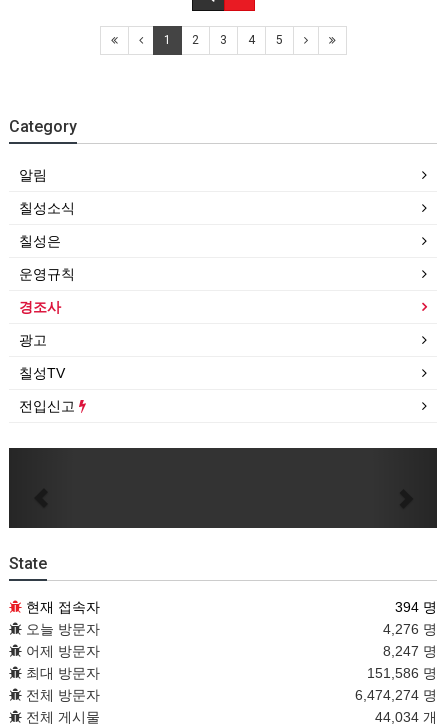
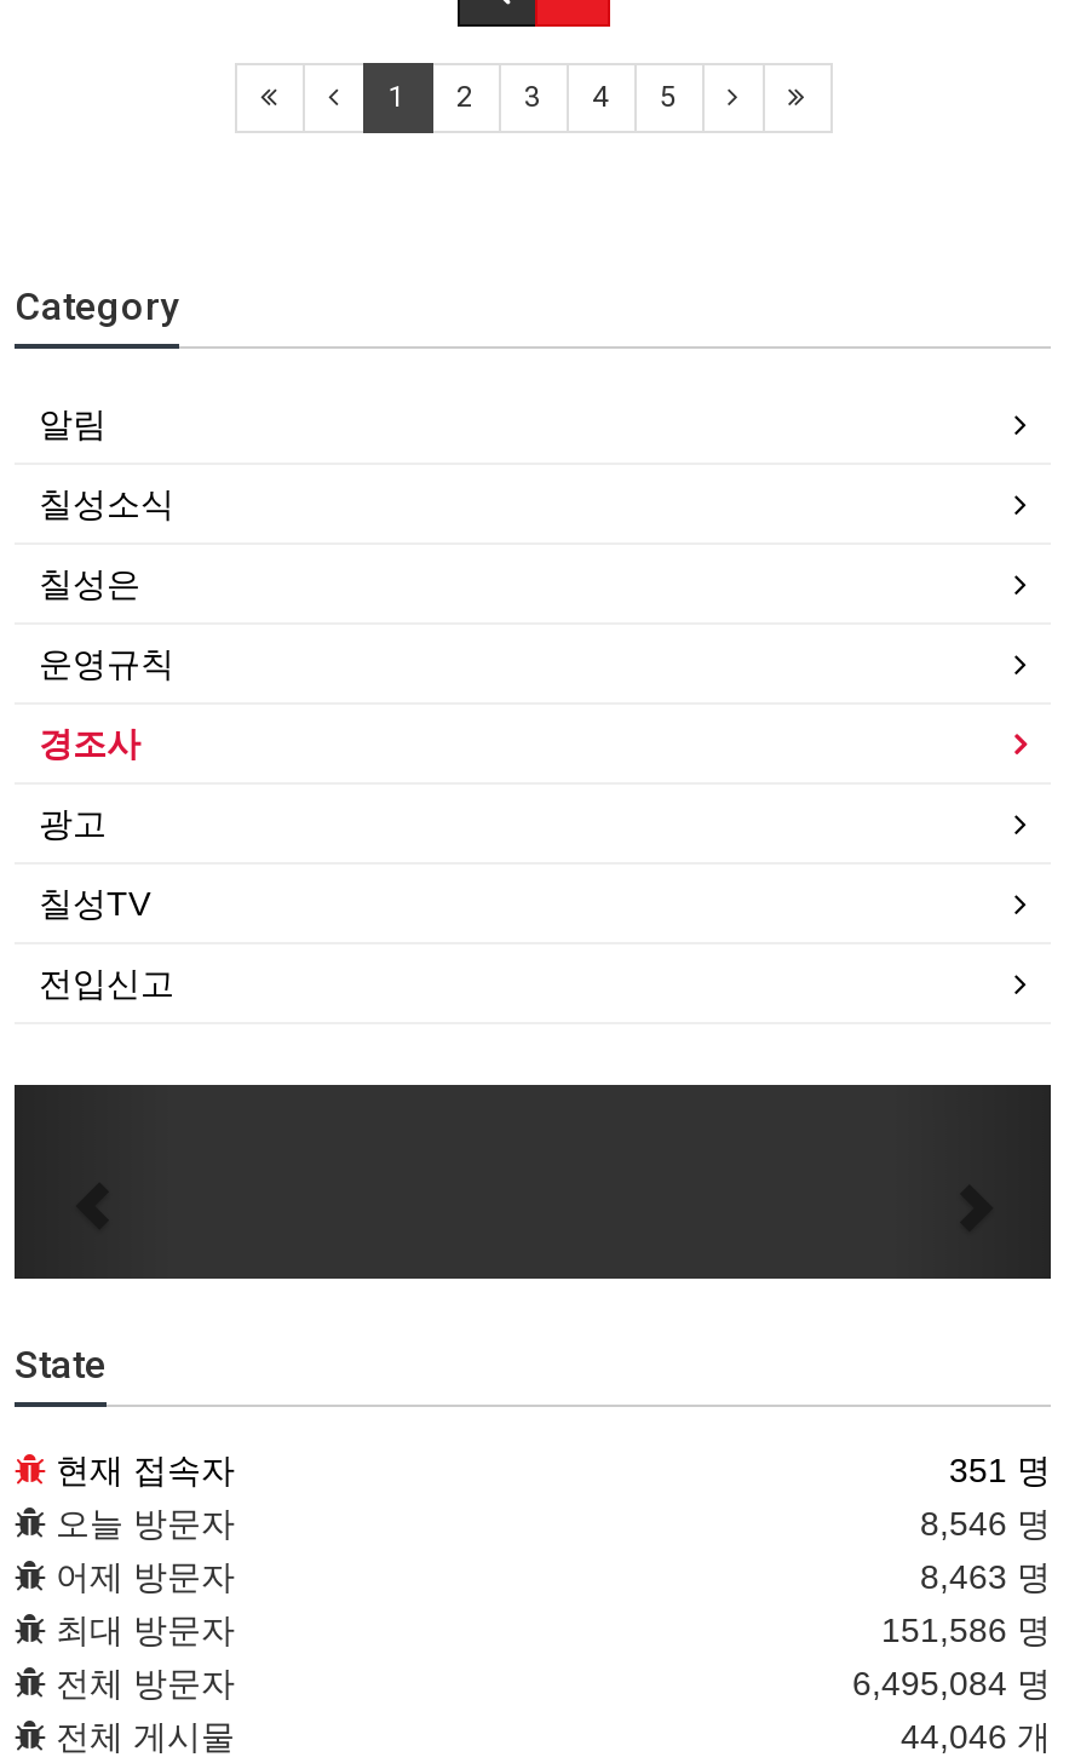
[395,599,437,615] 394 명 -> [949,1451,1051,1489] 351 명
[383,621,437,637] 4,276 명 -> [920,1504,1051,1543] 8,546 명
[383,643,437,659] 8,247 명 -> [920,1557,1051,1596] 8,463 명
[355,687,437,703] 6,474,274 명 -> [852,1664,1051,1702] 6,495,084 명
[375,709,437,725] 44,034 개 -> [901,1717,1051,1756] 44,046 개

